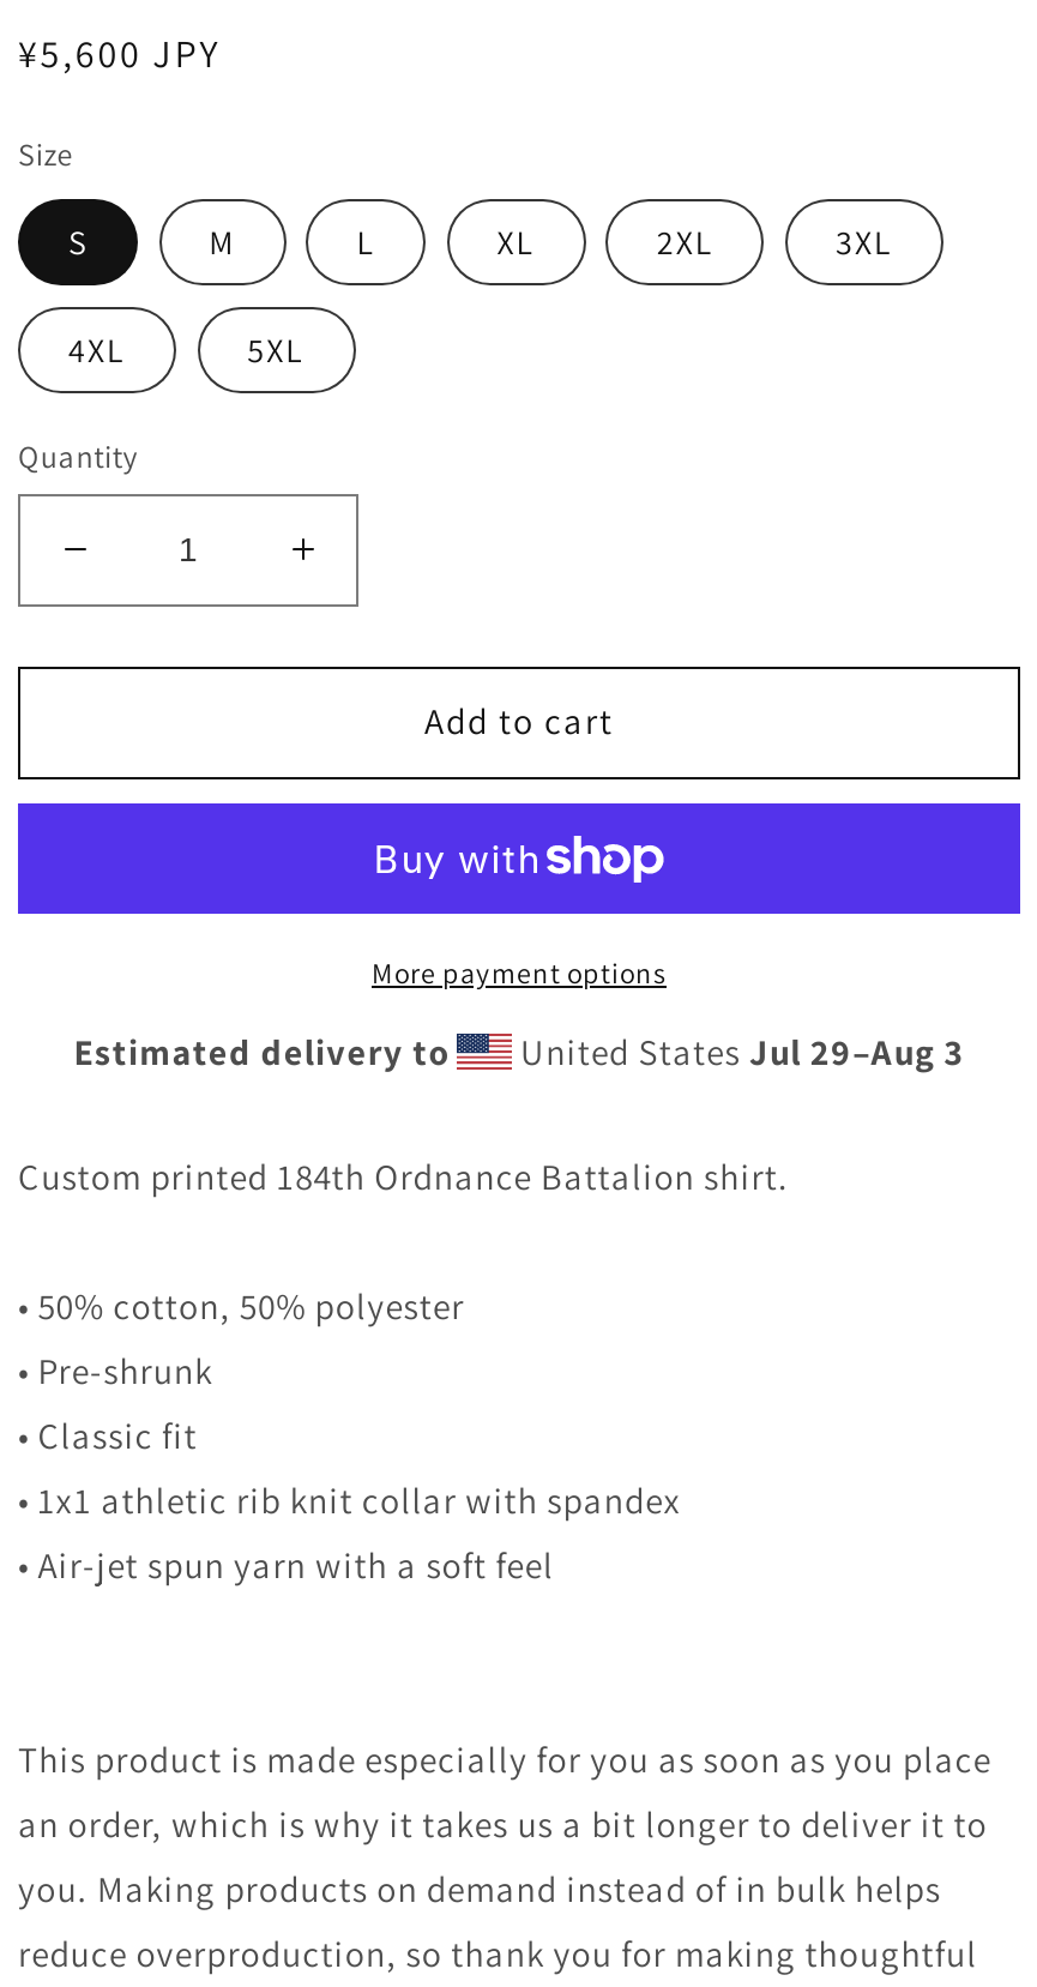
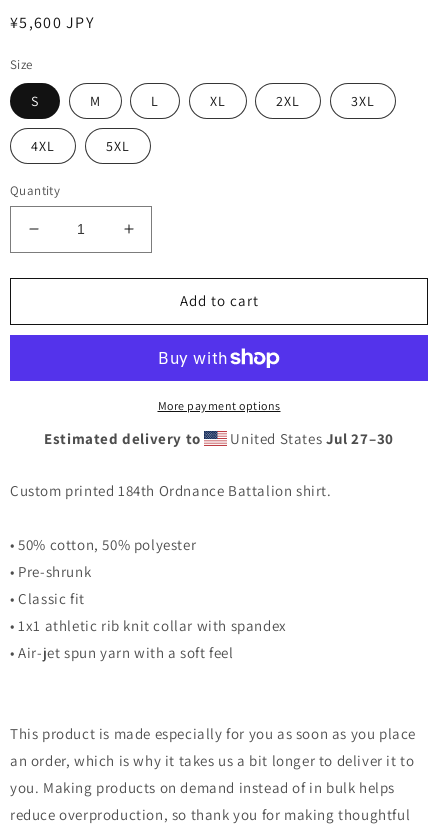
[512,1028,965,1073] United States Jul 29–Aug 3 -> [227,429,394,448] United States Jul 27–30

